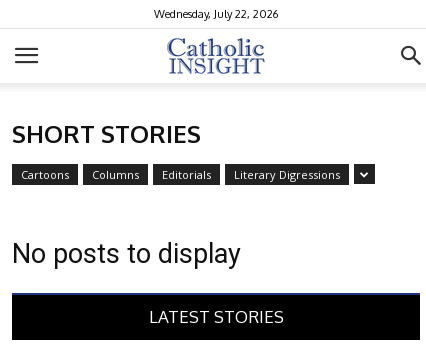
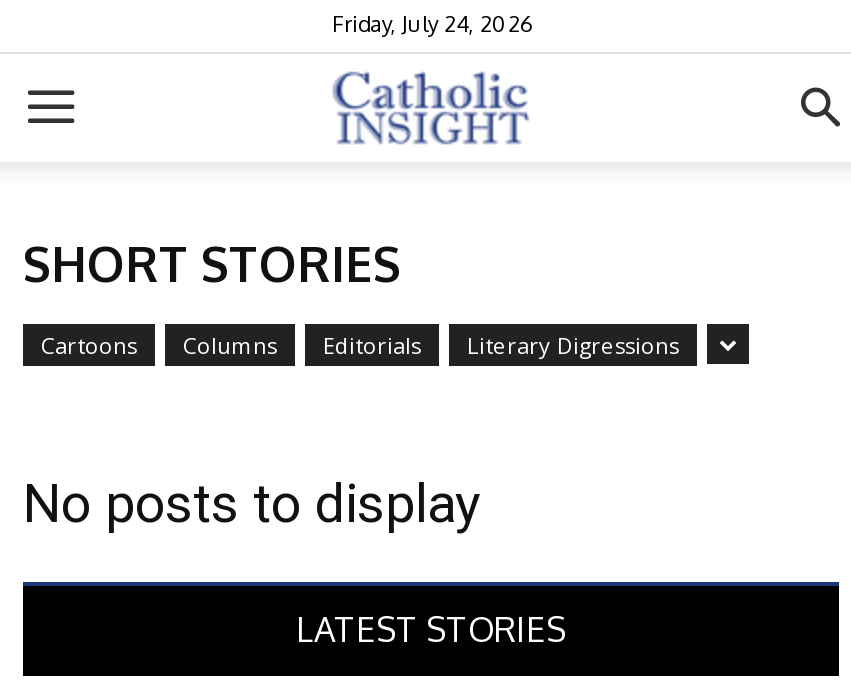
[154,7,278,21] Wednesday, July 22, 2026 -> [332,10,530,38] Friday, July 24, 2026

